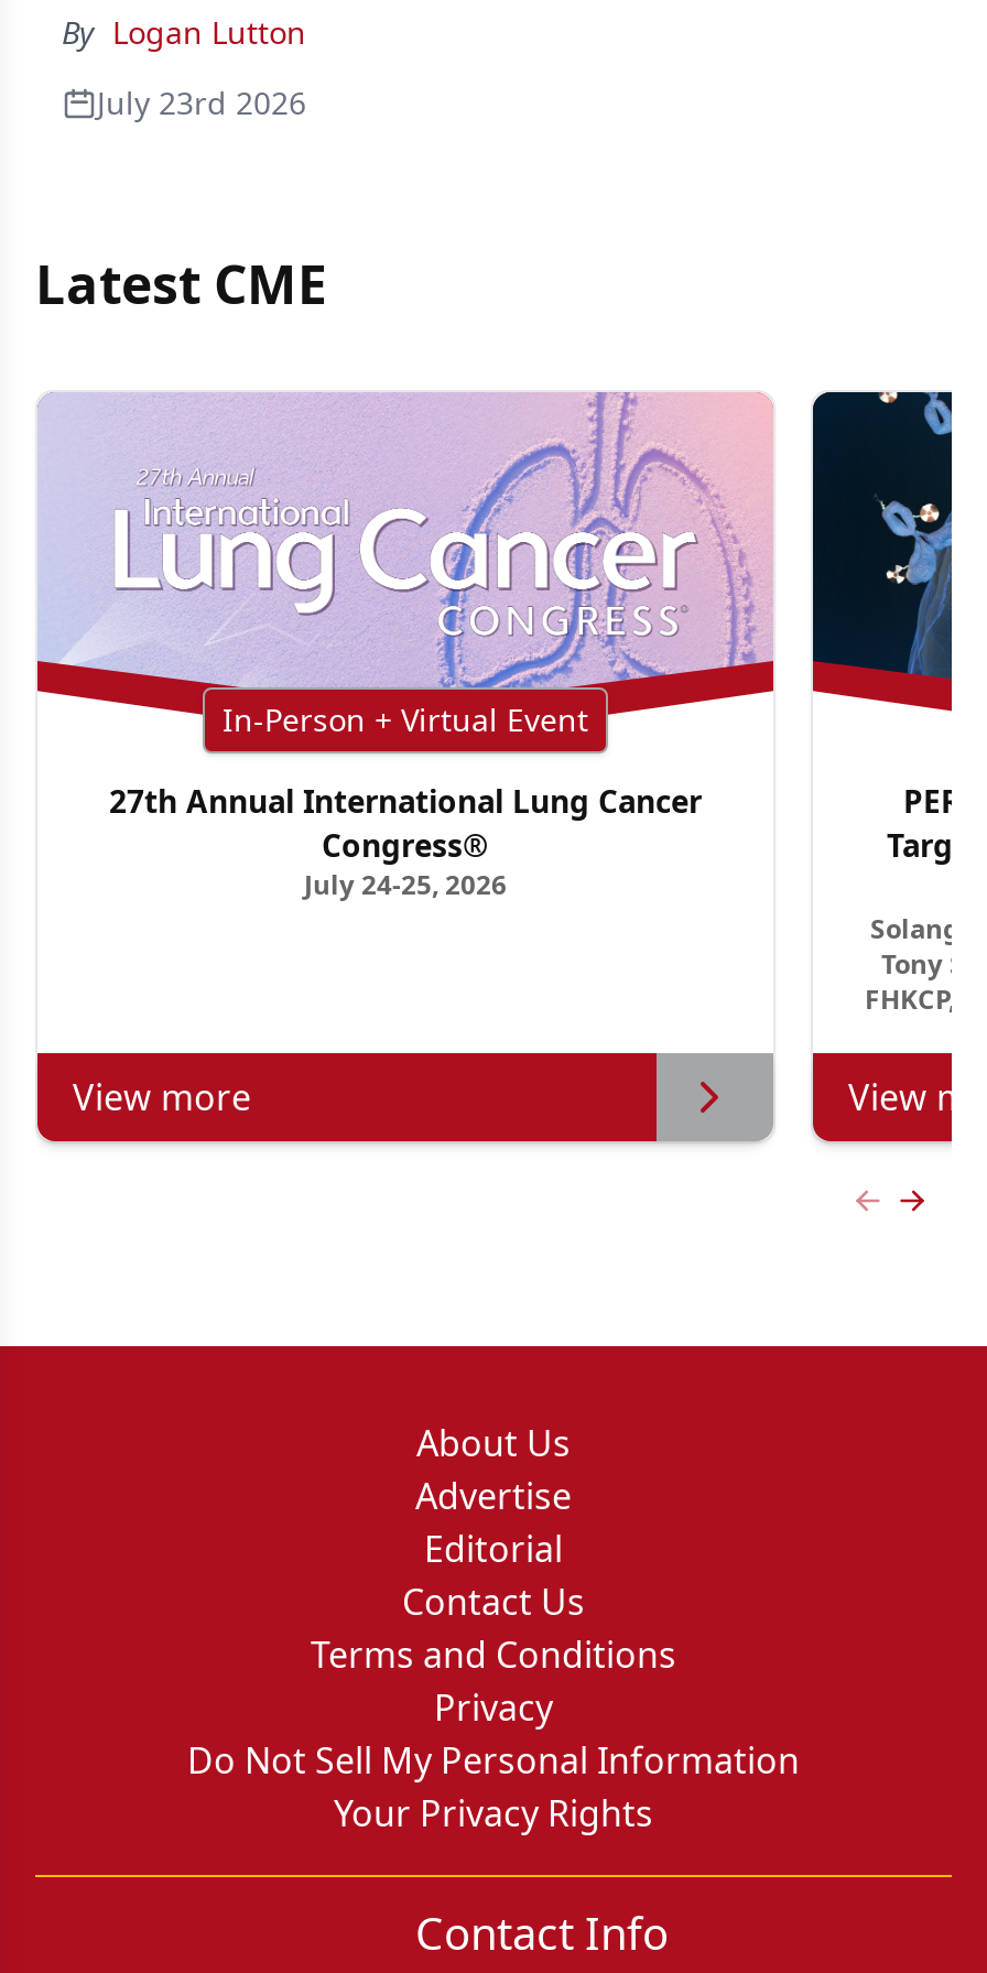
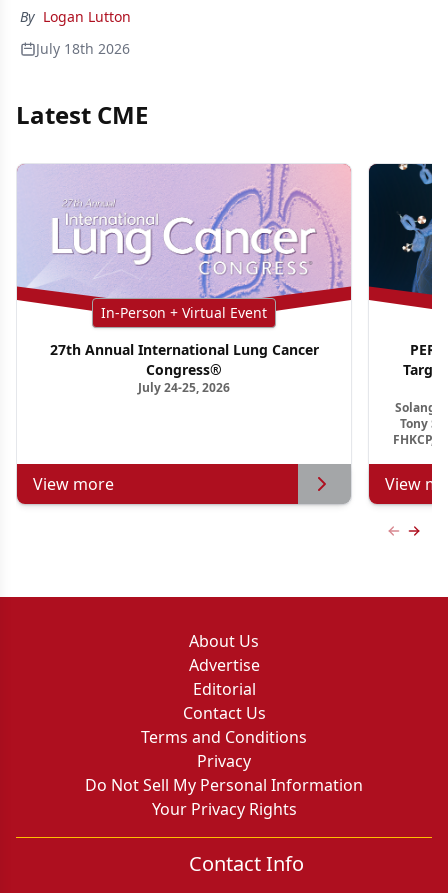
[97,81,306,123] July 23rd 2026 -> [36,39,130,58] July 18th 2026

